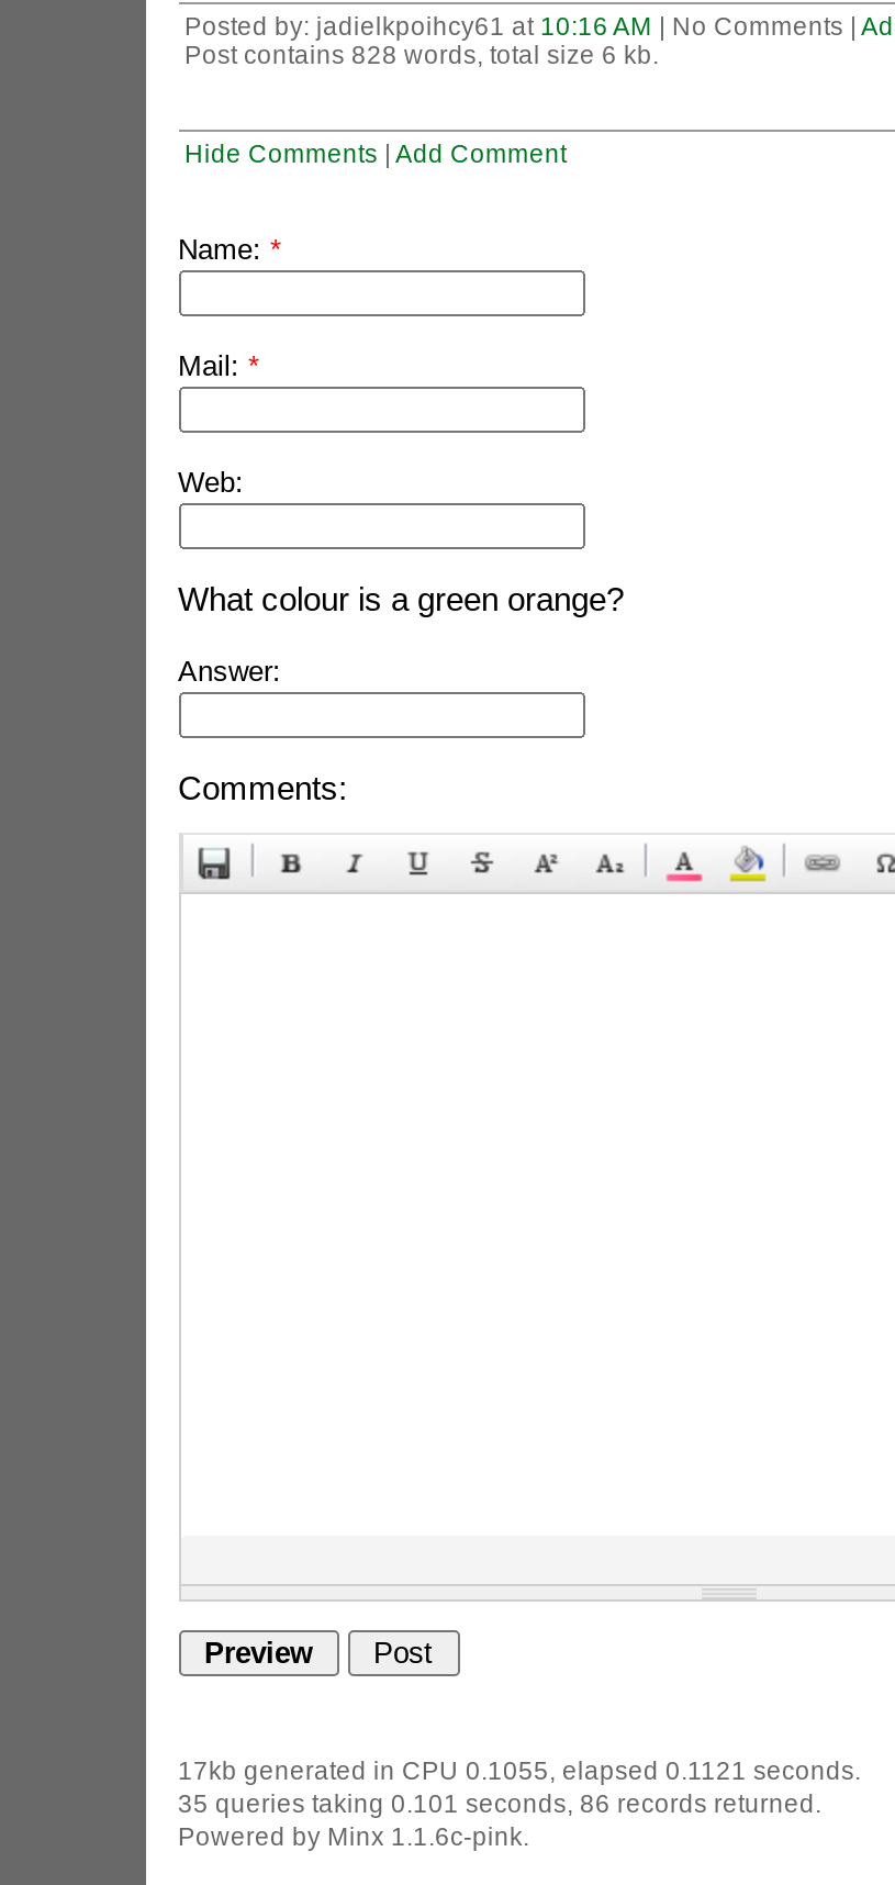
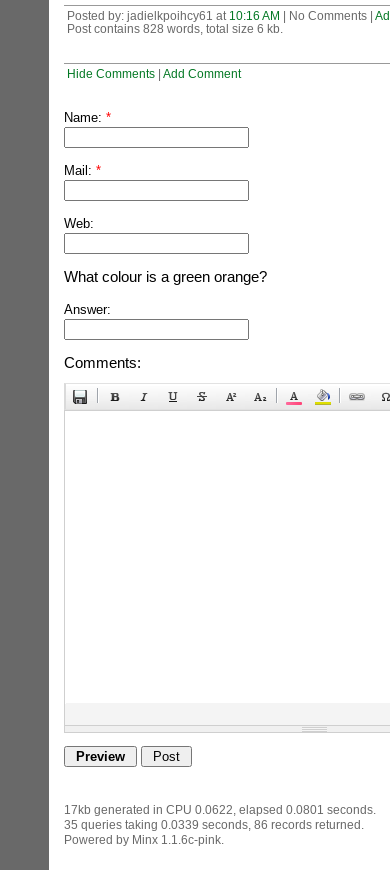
[178,1755,861,1784] 17kb generated in CPU 0.1055, elapsed 0.1121 seconds. -> [63,803,375,816] 17kb generated in CPU 0.0622, elapsed 0.0801 seconds.
[178,1788,821,1817] 35 queries taking 0.101 seconds, 86 records returned. -> [63,818,363,831] 35 queries taking 0.0339 seconds, 86 records returned.

